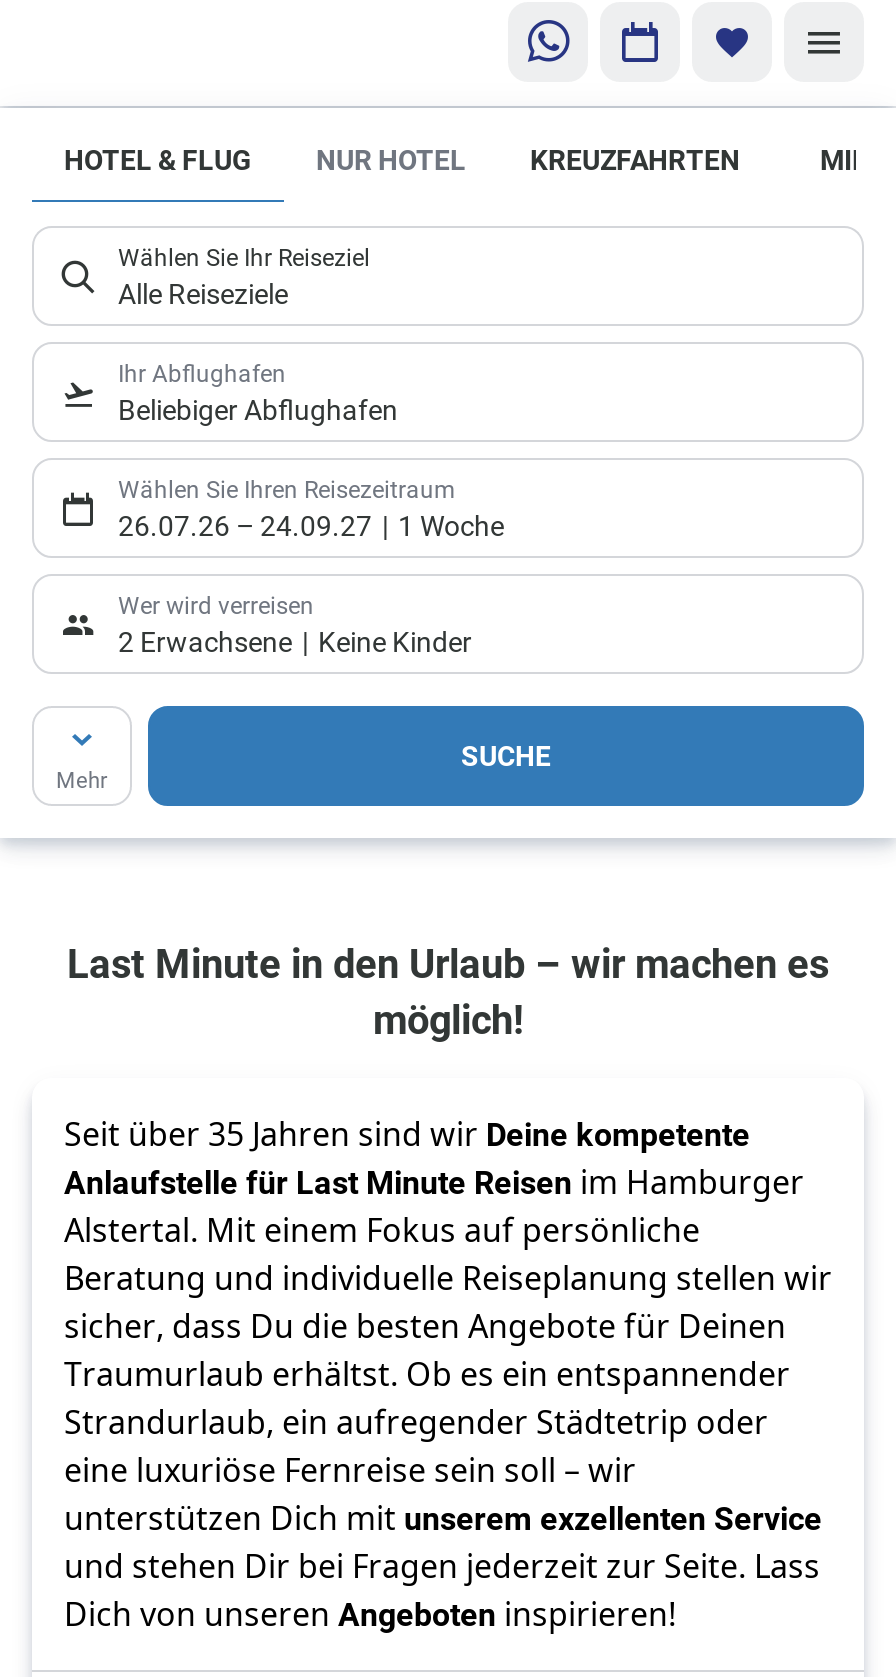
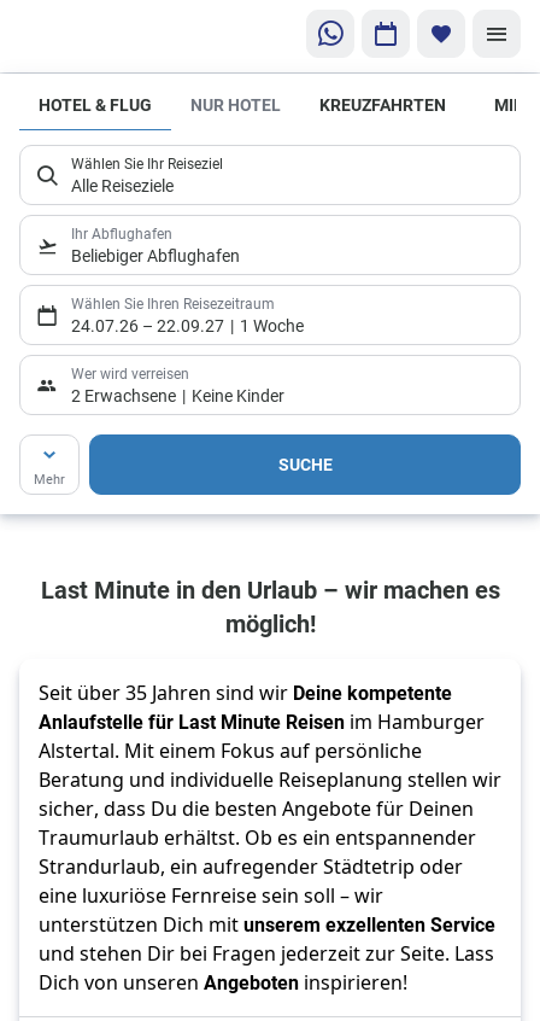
[118,506,504,544] 26.07.26 – 24.09.27 1 Woche -> [71,314,304,337] 24.07.26 – 22.09.27 1 Woche

